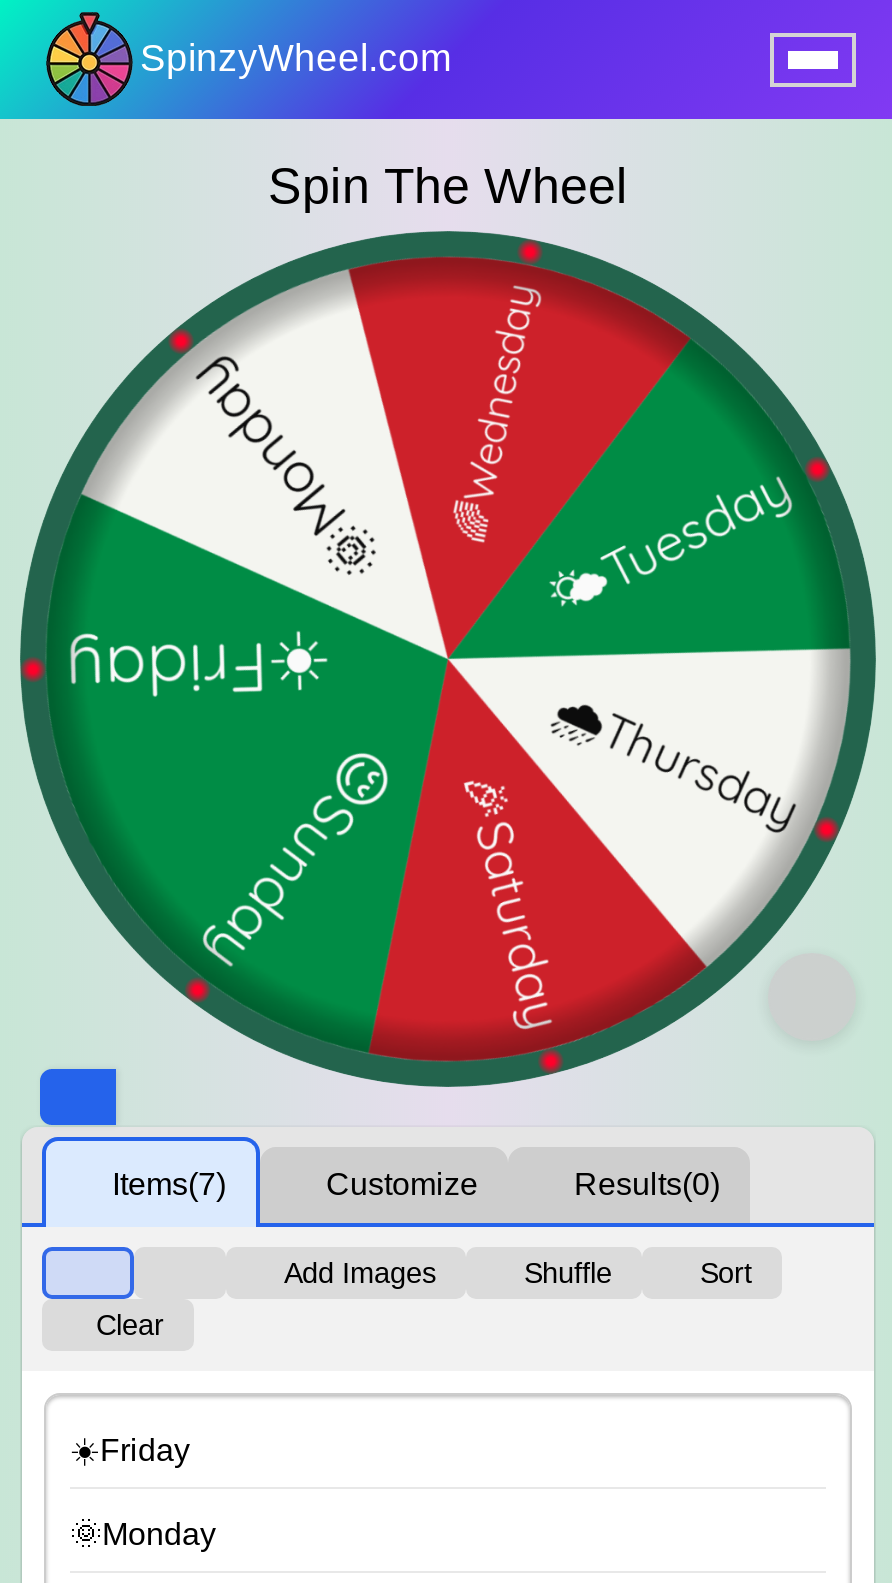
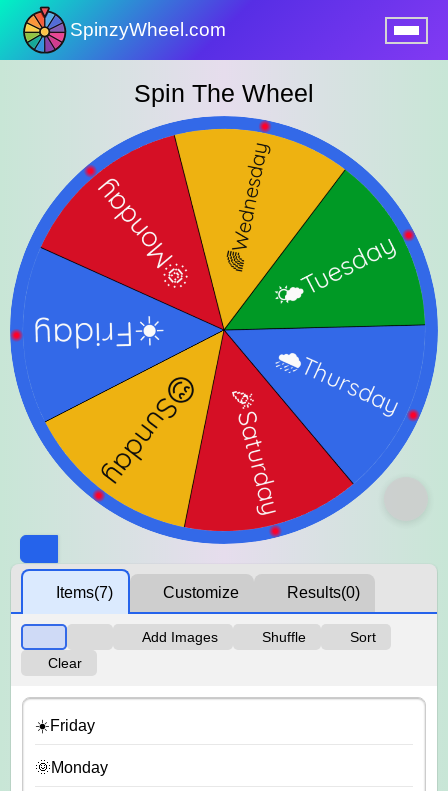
[18,229,878,1089] [image] -> [9,115,439,545] [image]

